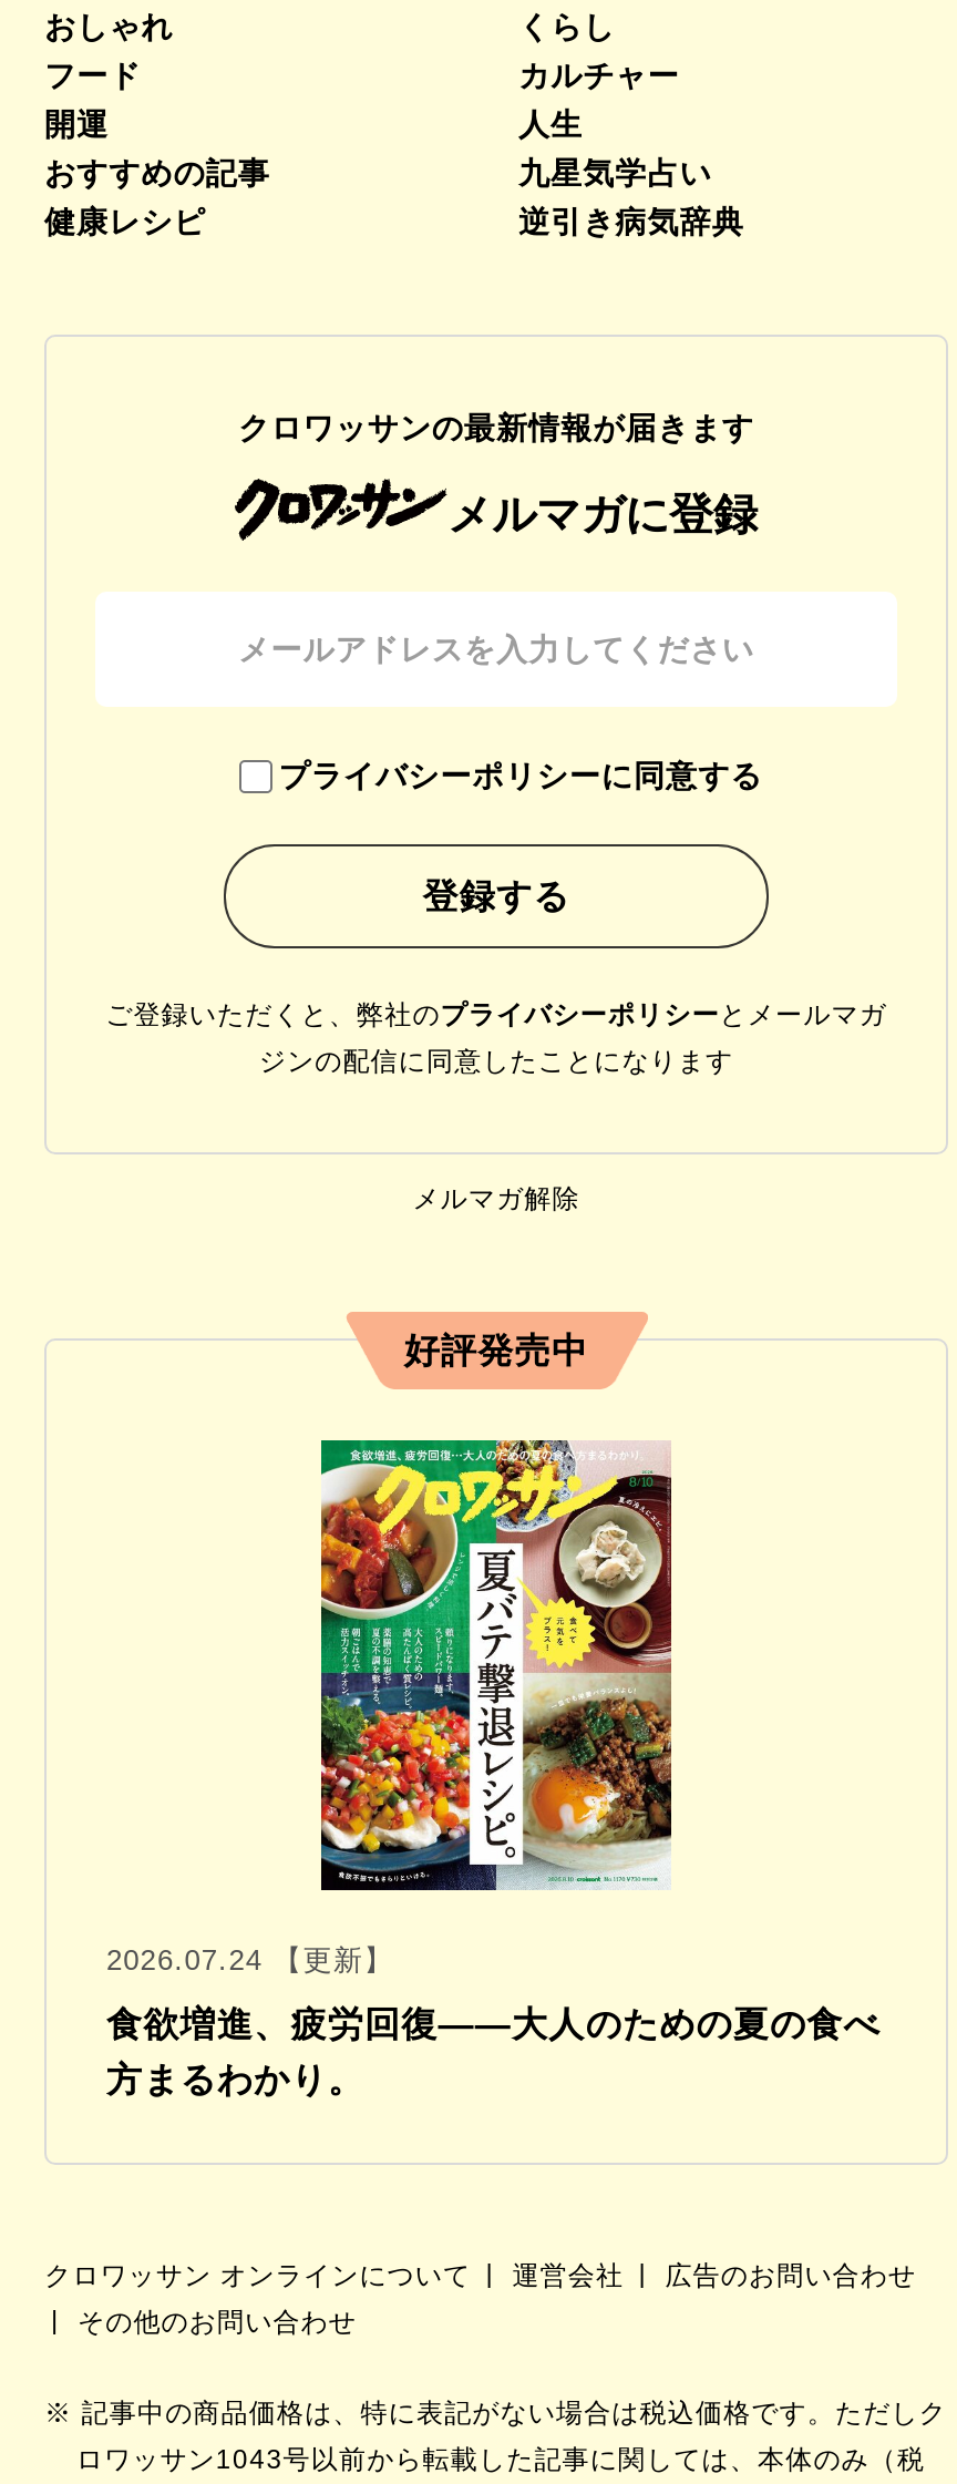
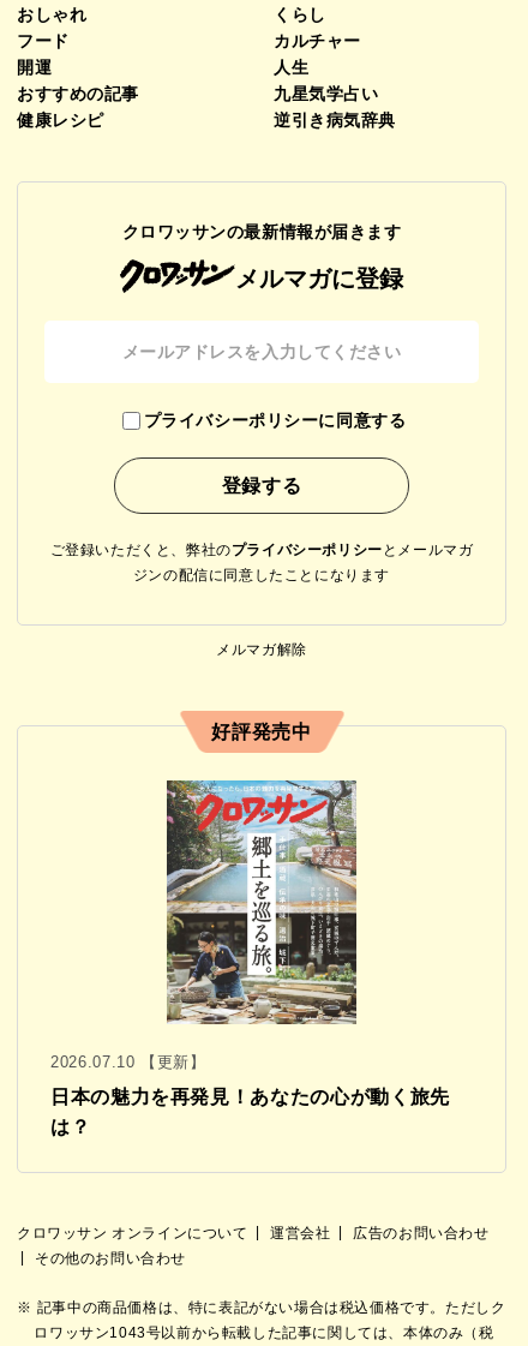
[106,1438,673,1977] [image] | 2026.07.24 【更新】 -> [50,779,358,1071] [image] | 2026.07.10 【更新】
[106,2005,880,2043] 食欲増進、疲労回復——大人のための夏の食べ -> [50,1087,450,1107] 日本の魅力を再発見！あなたの心が動く旅先
[106,2061,364,2098] 方まるわかり。 -> [50,1117,90,1137] は？

